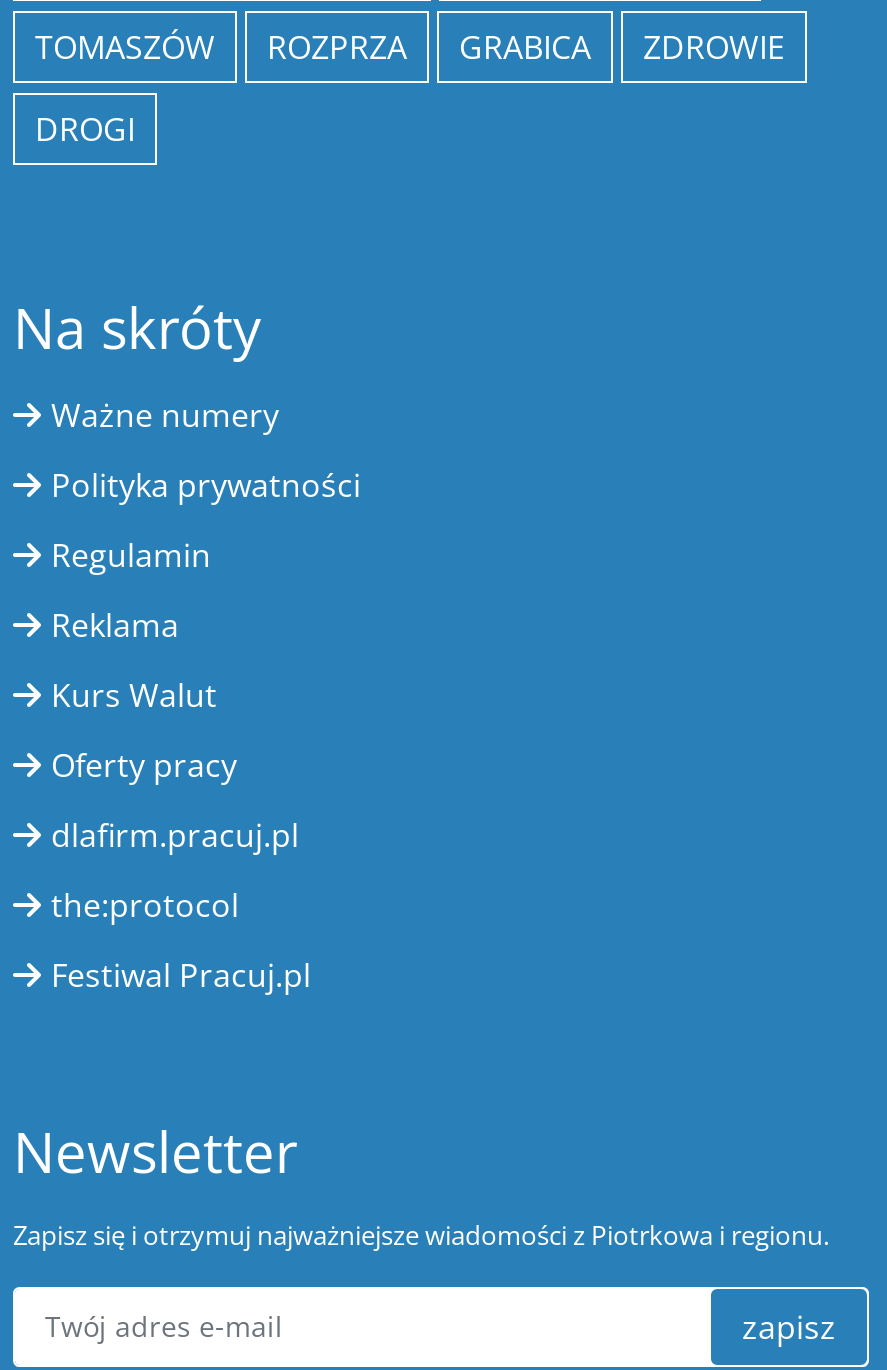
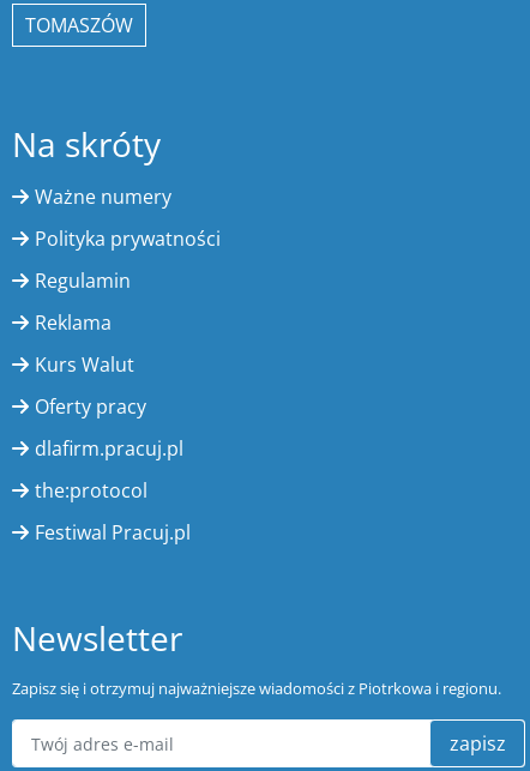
[35,25,785,151] ROZPRZA | GRABICA | ZDROWIE | DROGI -> none

